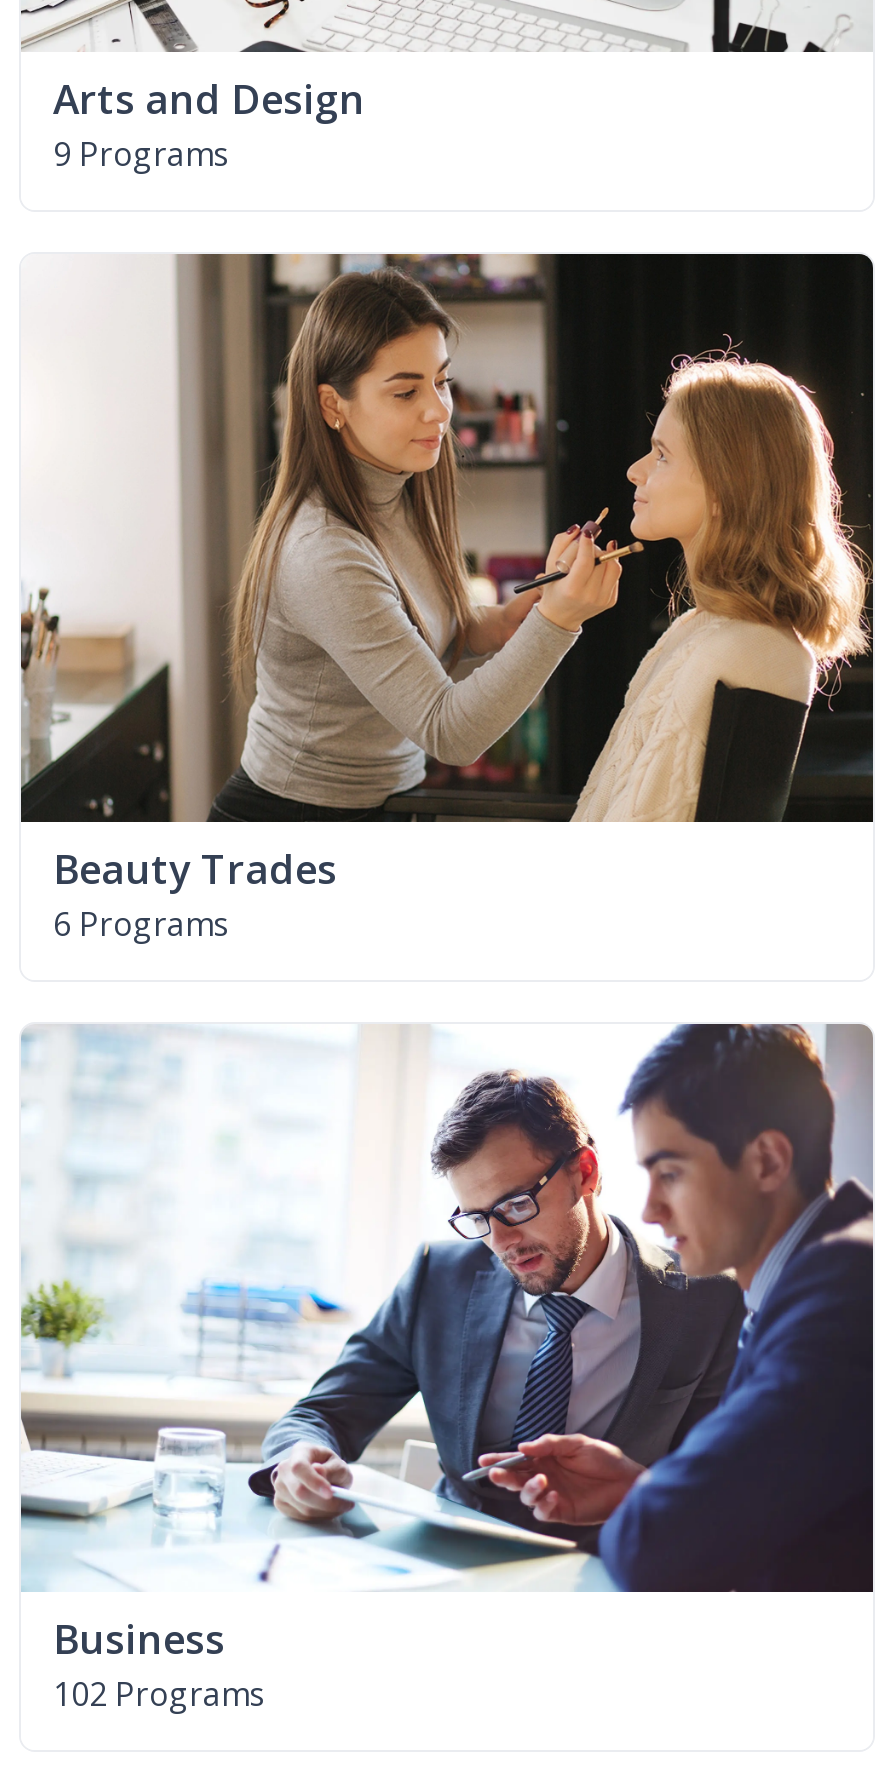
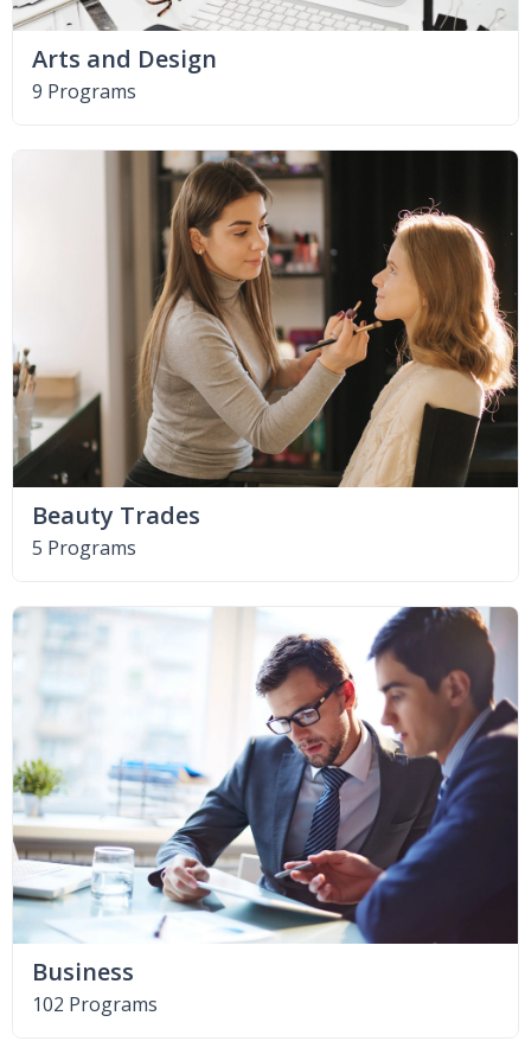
[53,902,229,946] 6 Programs -> [32,534,136,561] 5 Programs

